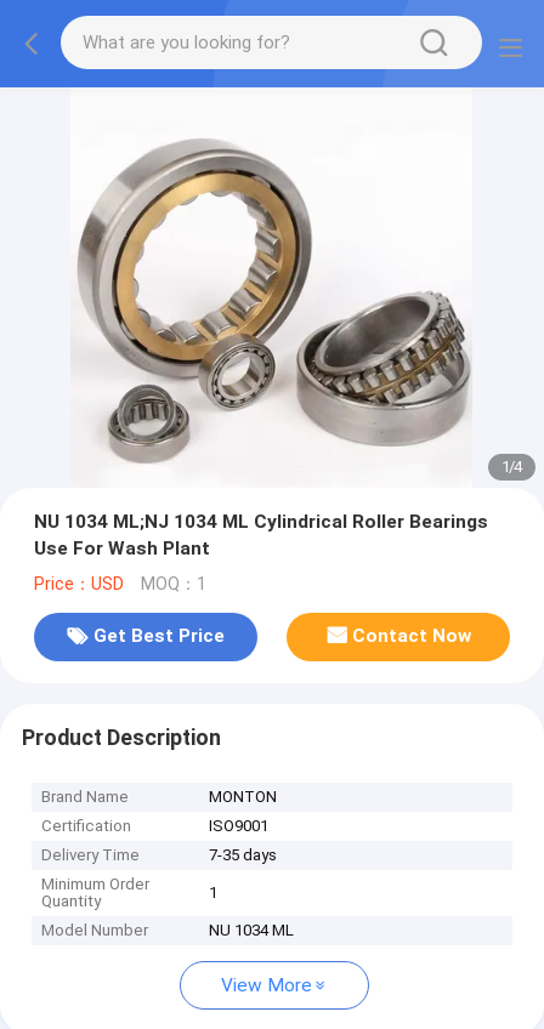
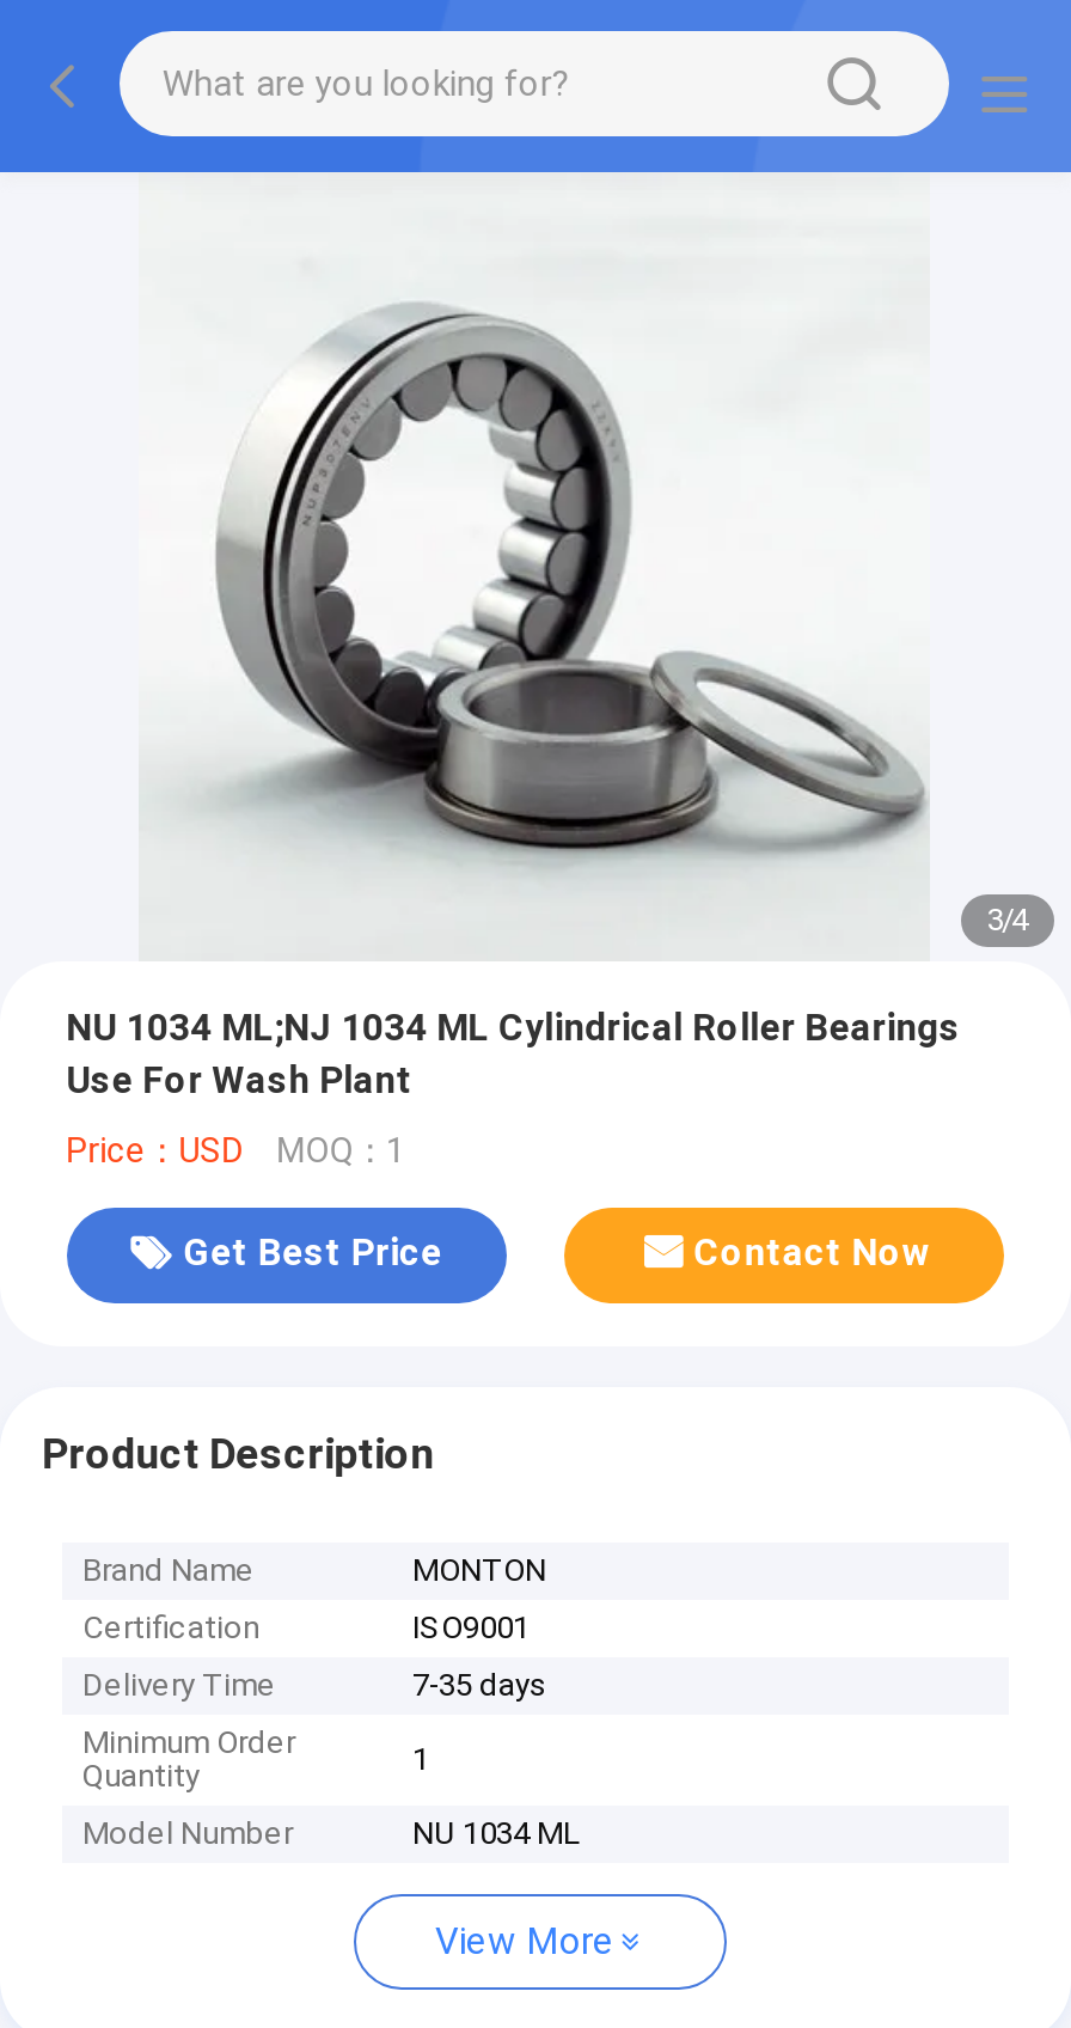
[76,138,522,476] [image] | 1/4 -> [153,277,1028,938] [image] | 3/4

